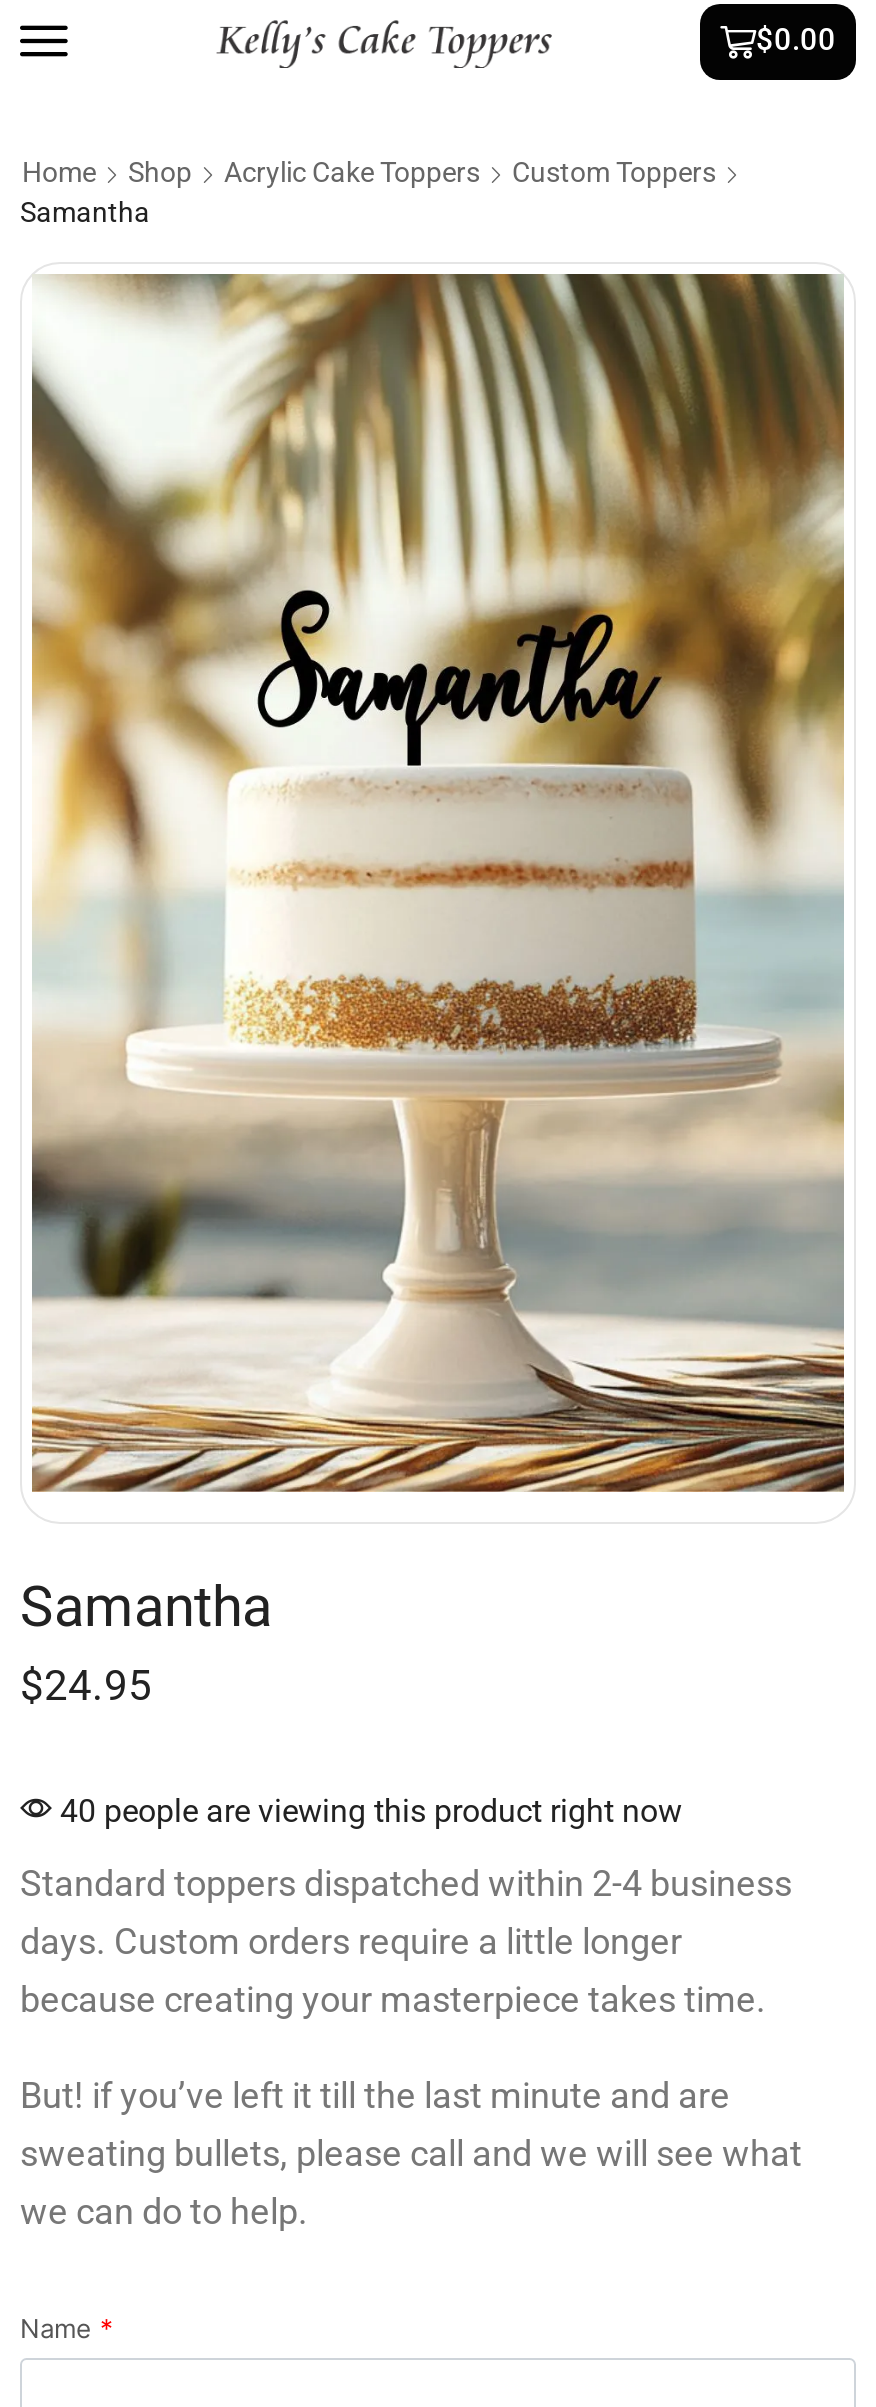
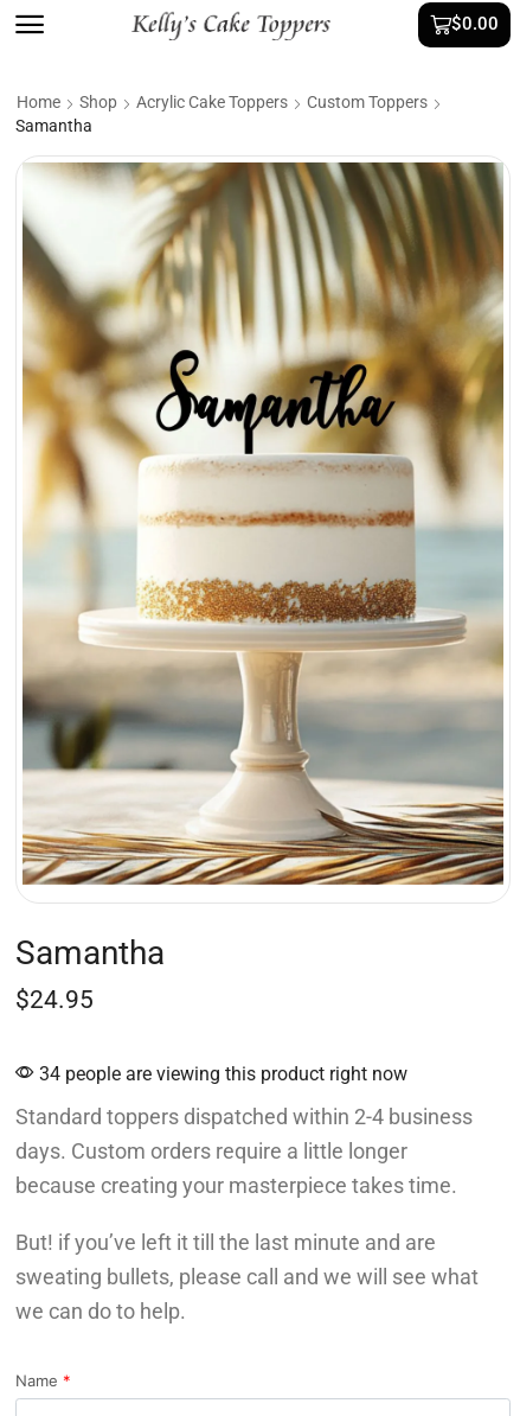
[52,1792,682,1830] 40 people are viewing this product right now -> [34,1063,407,1085] 34 people are viewing this product right now

